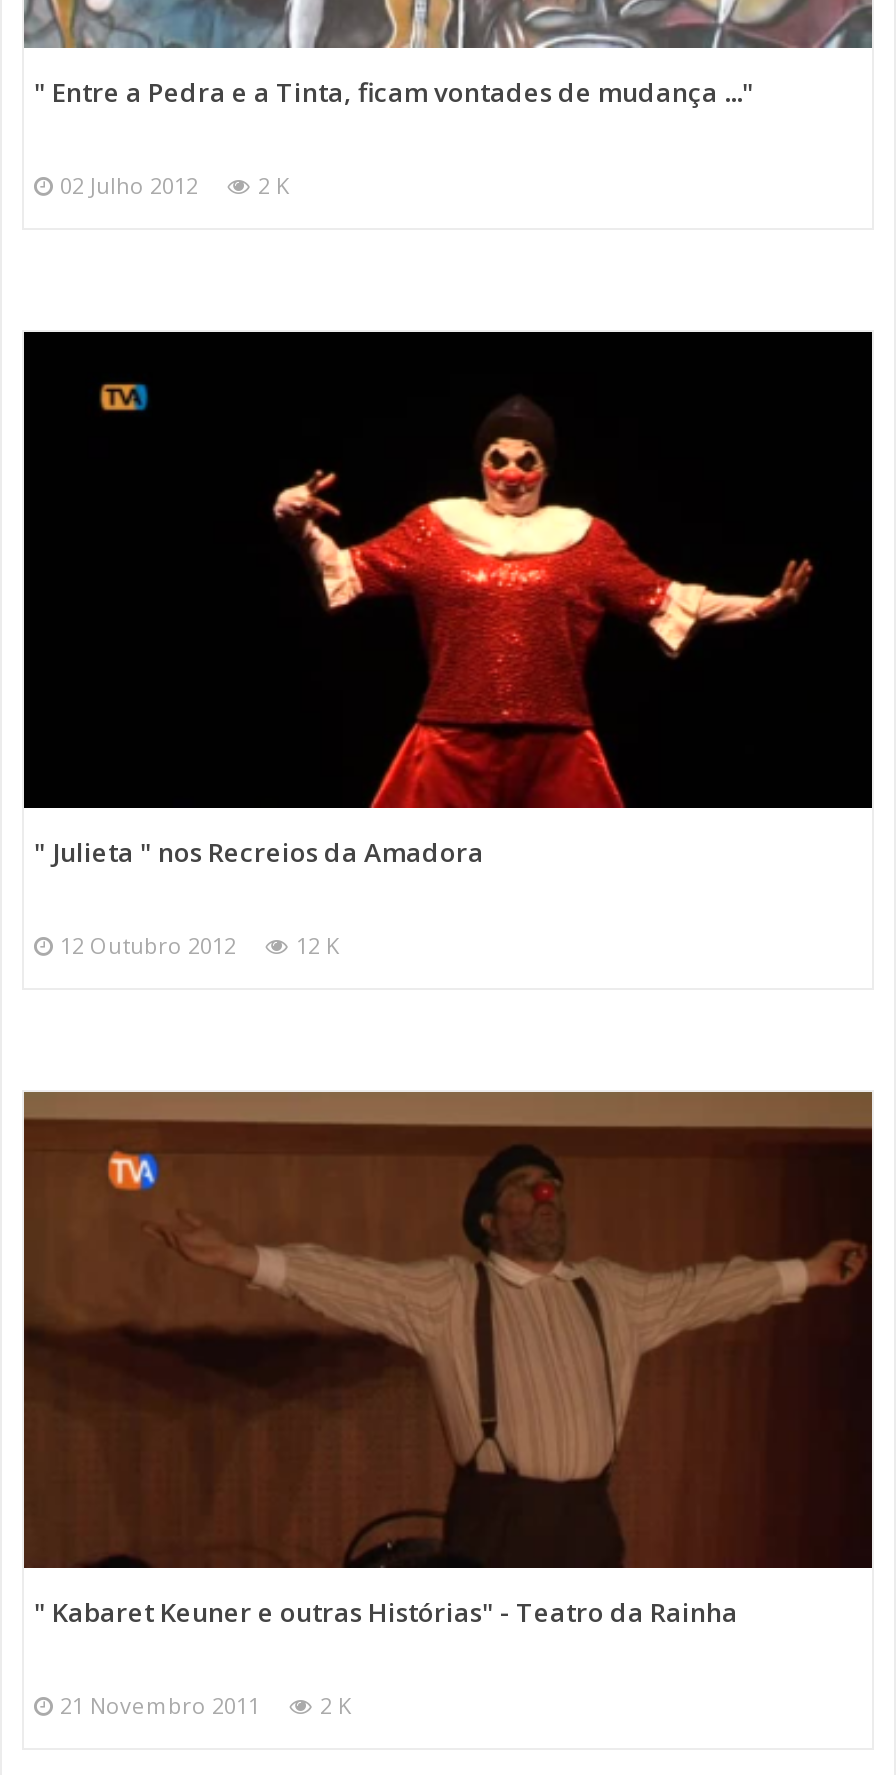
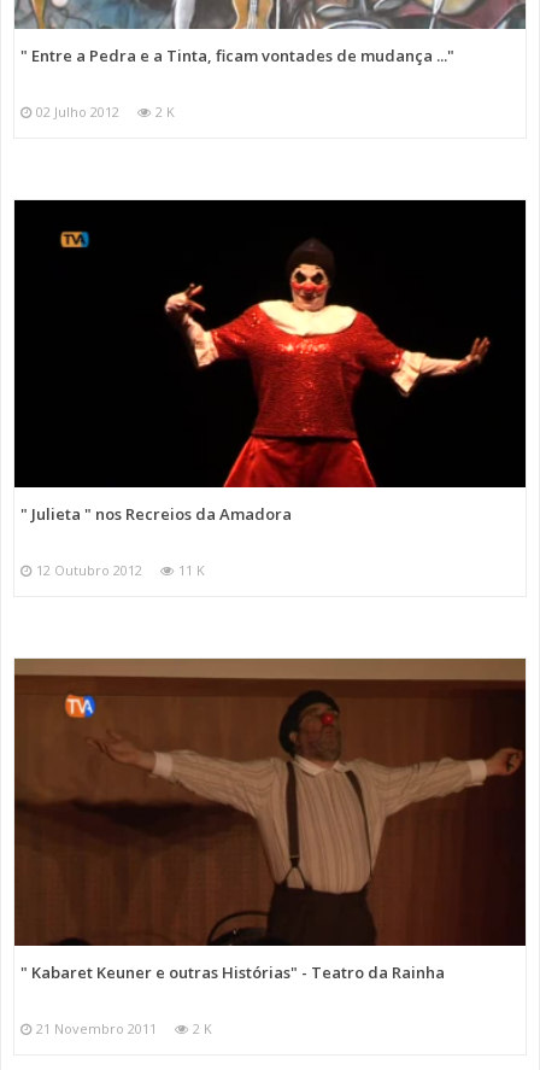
[60,930,340,960] 12 Outubro 2012 12 K -> [36,561,205,579] 12 Outubro 2012 11 K

